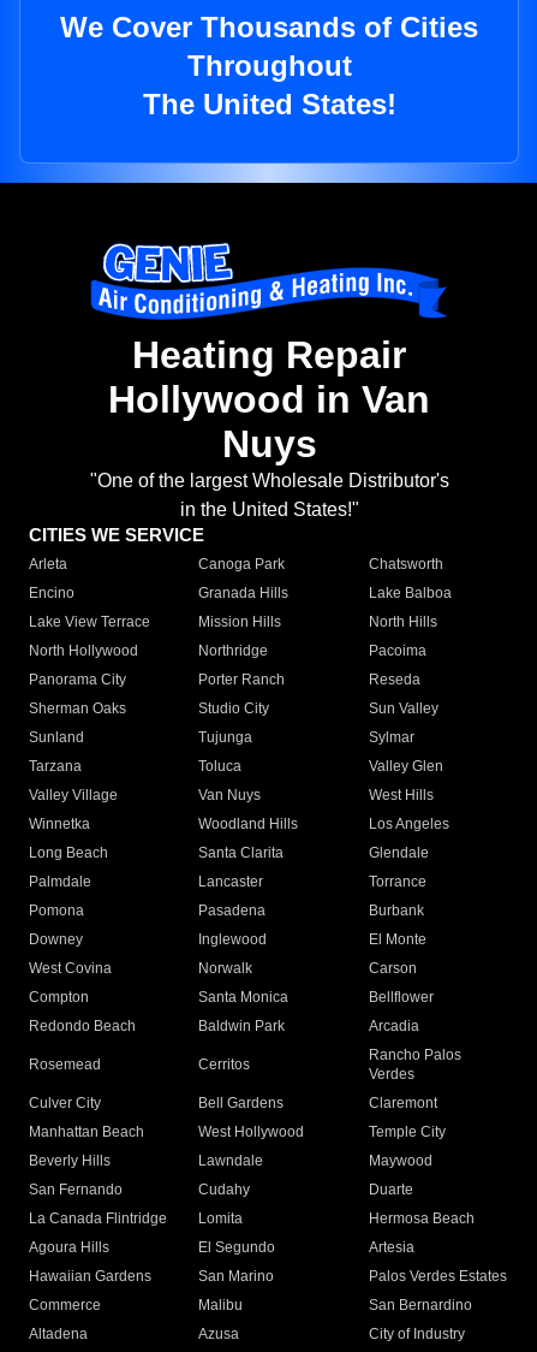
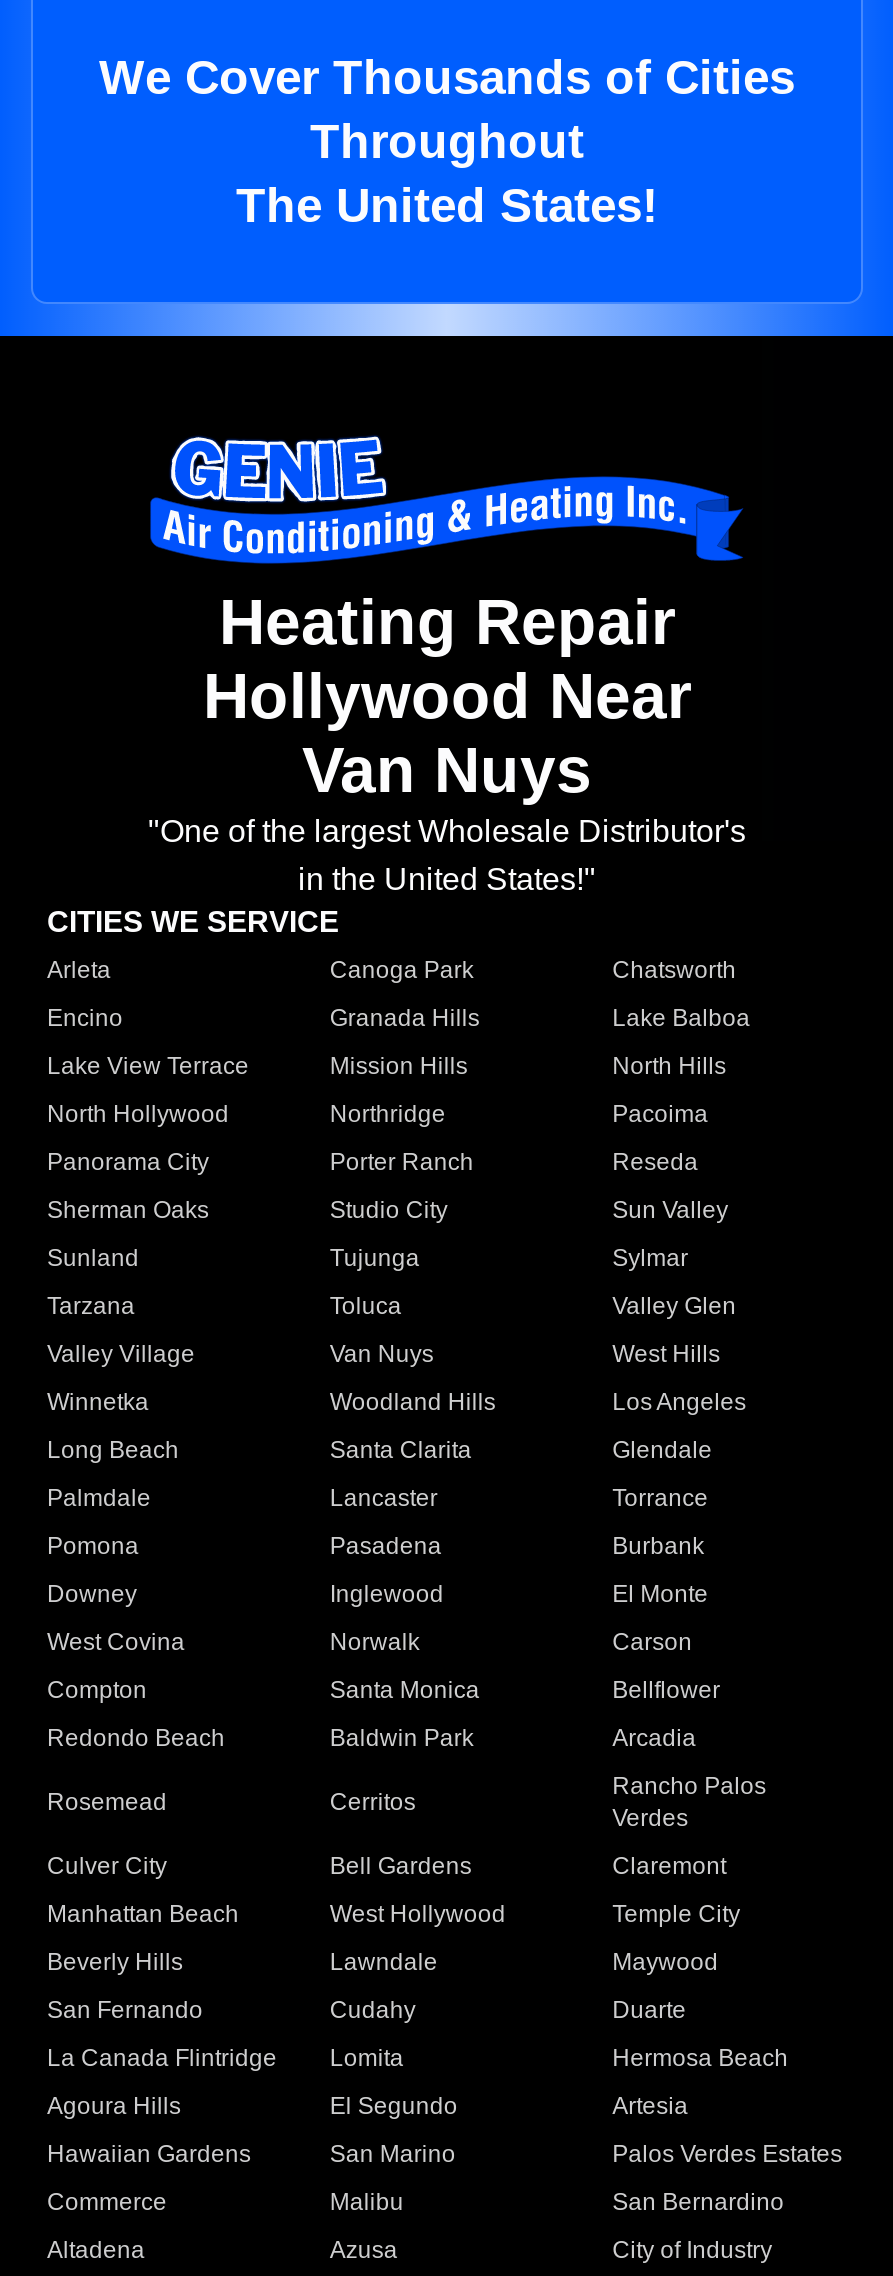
[108,378,430,466] Hollywood in Van | Nuys -> [203,661,691,807] Hollywood Near | Van Nuys

